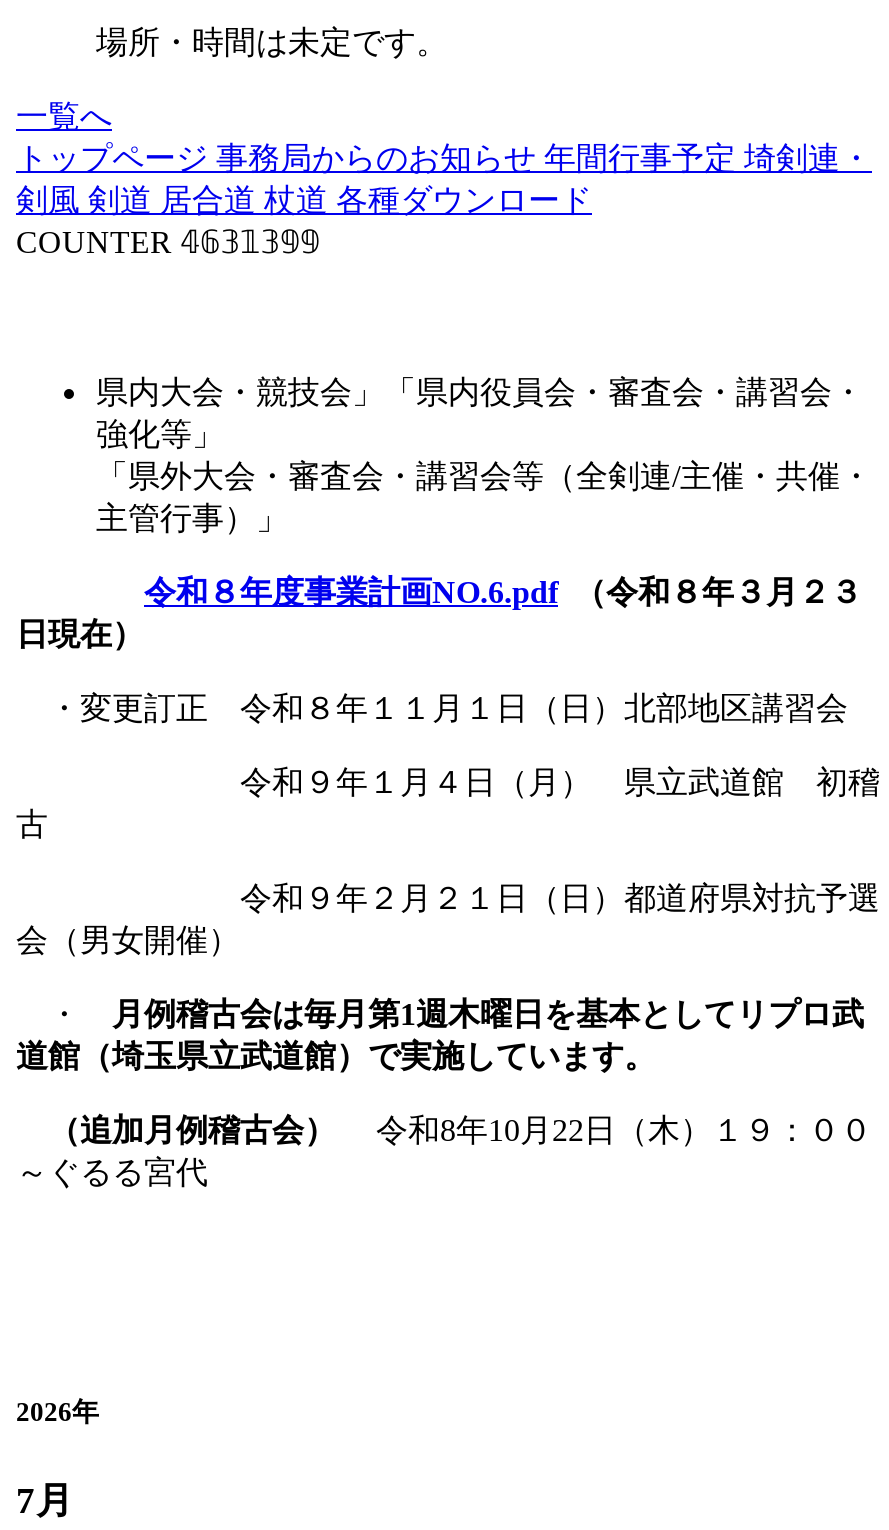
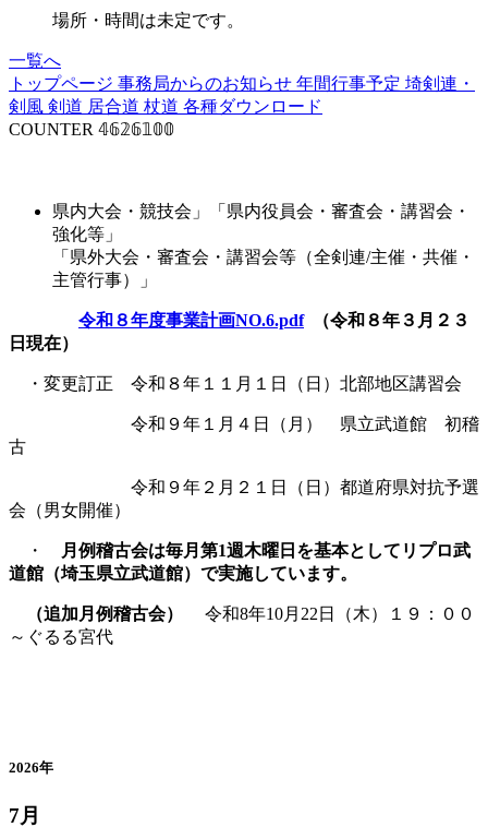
[16,225,320,259] COUNTER 𝟜𝟞𝟛𝟙𝟛𝟡𝟡 -> [9,120,174,139] COUNTER 𝟜𝟞𝟚𝟞𝟙𝟘𝟘

